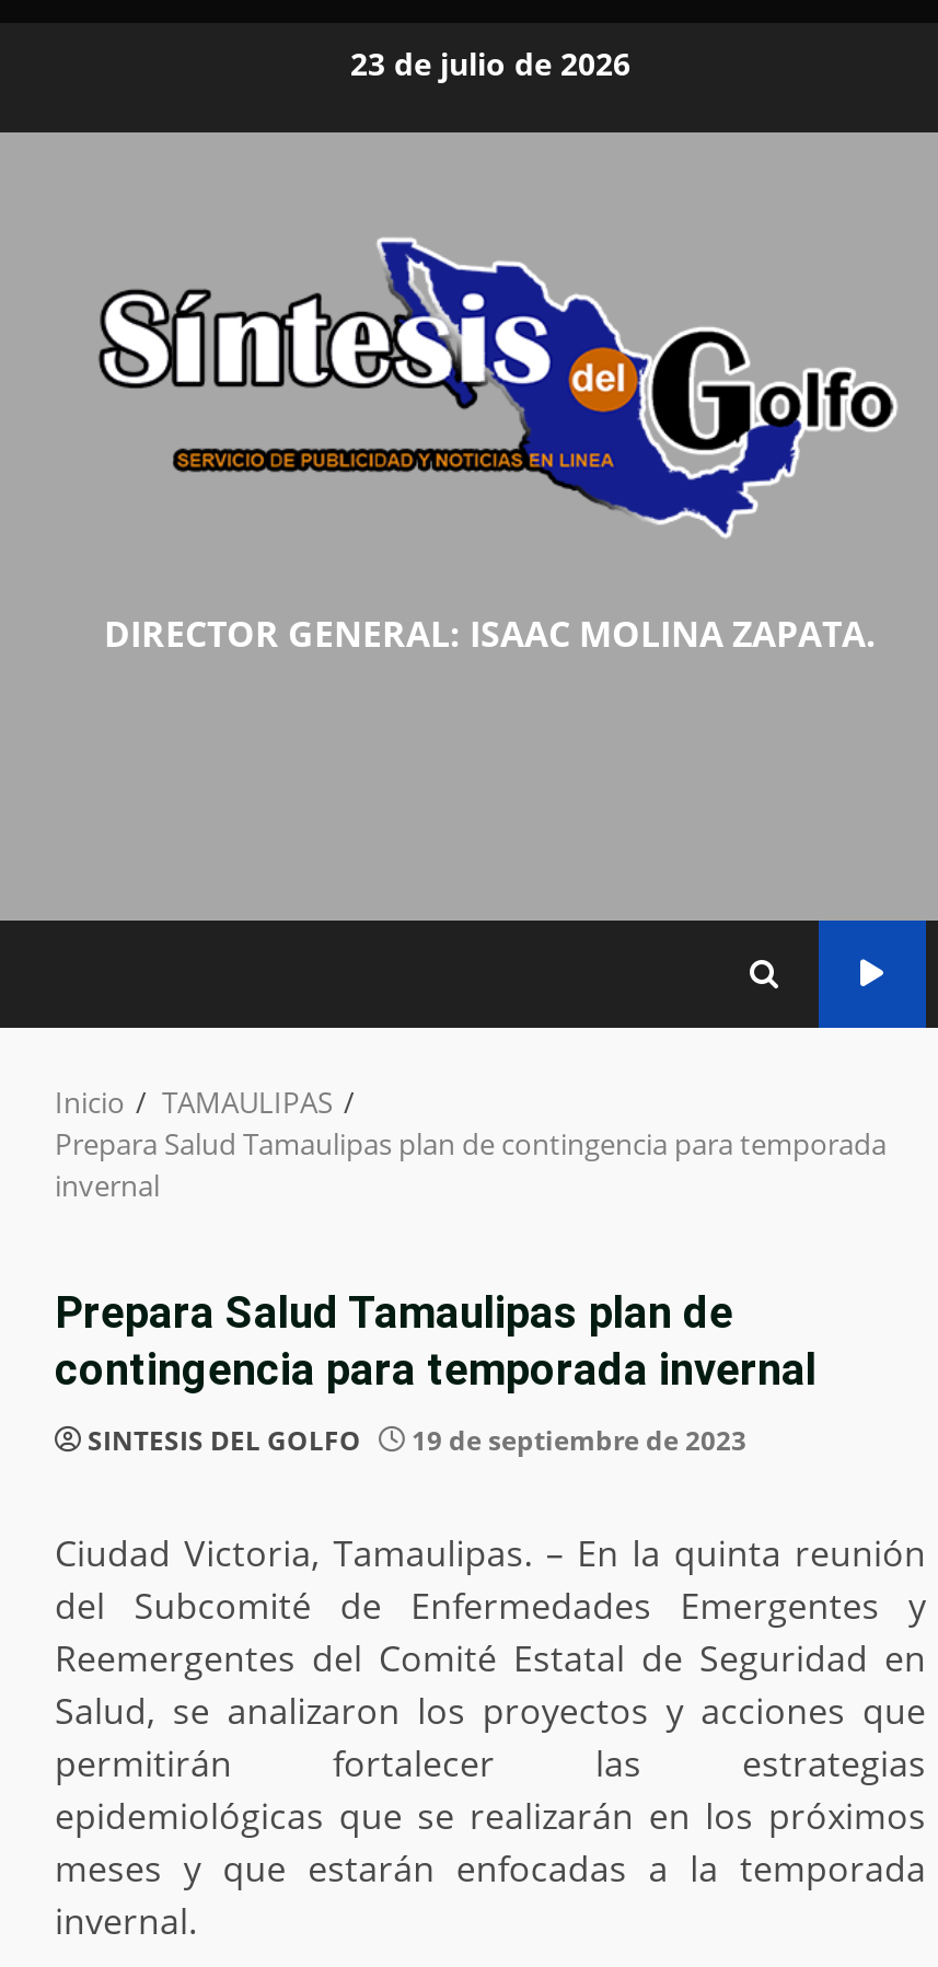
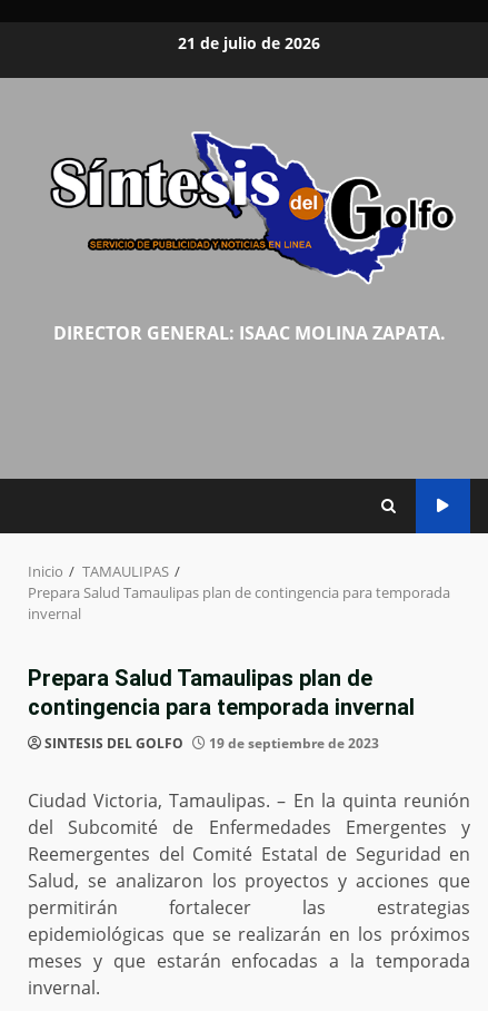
[350,42,630,83] 23 de julio de 2026 -> [178,32,320,53] 21 de julio de 2026

